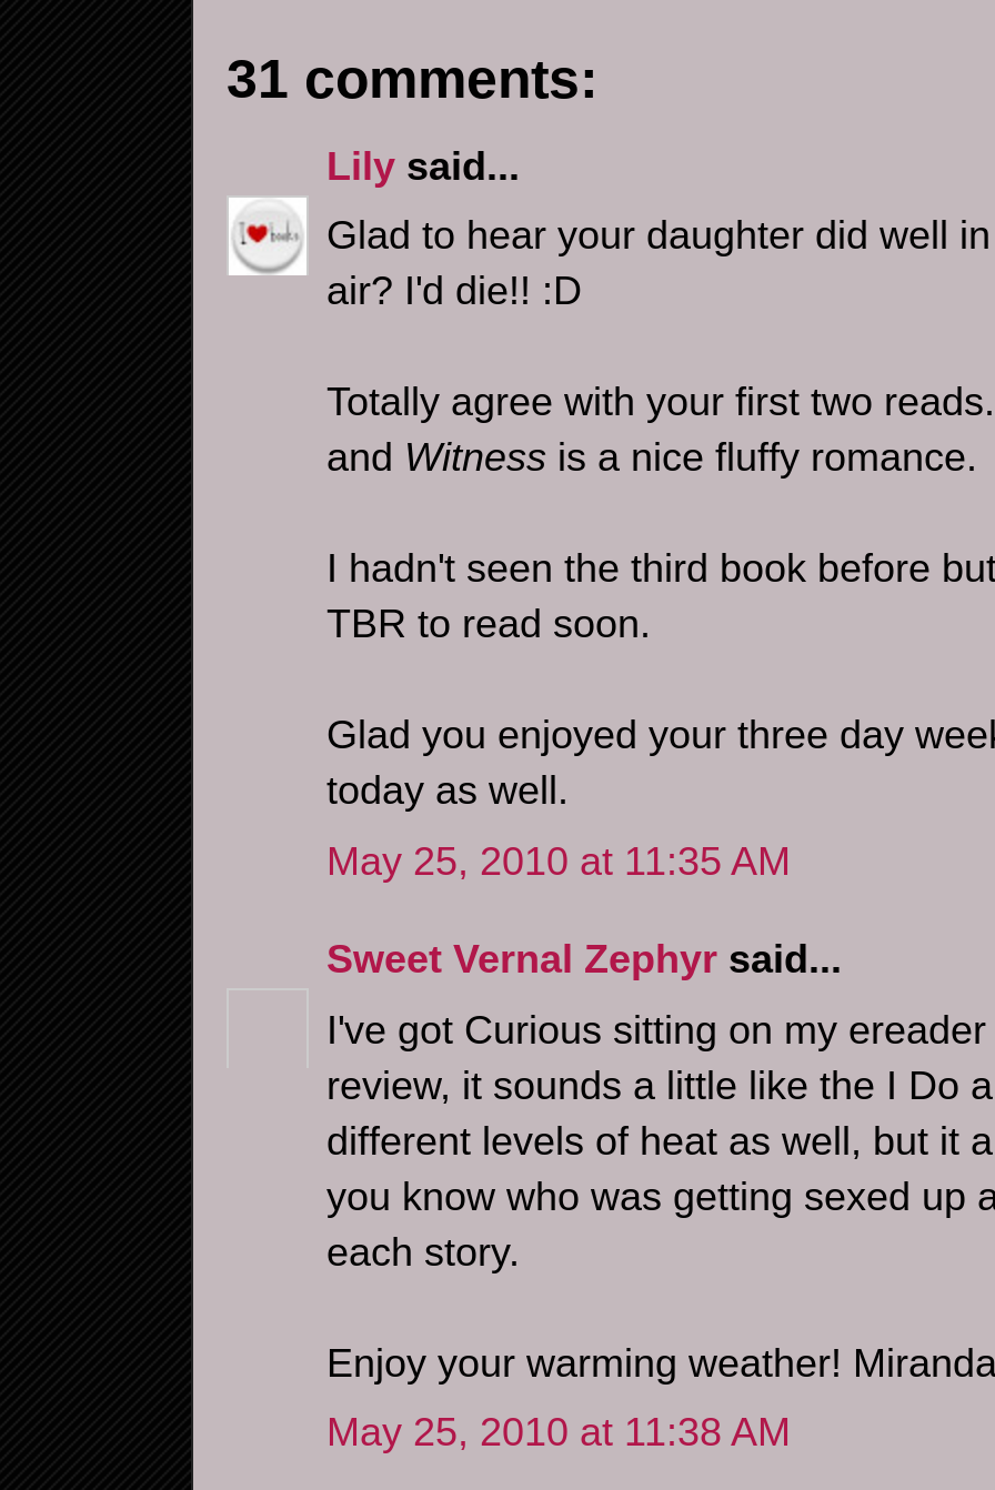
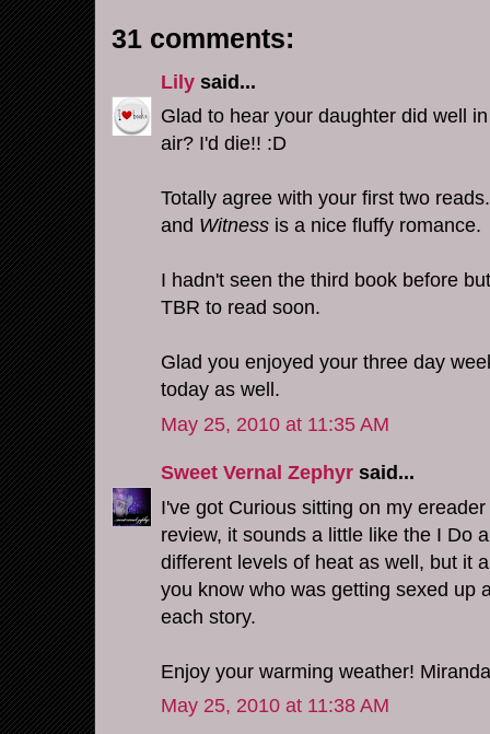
none -> [112,487,152,527] [image]

